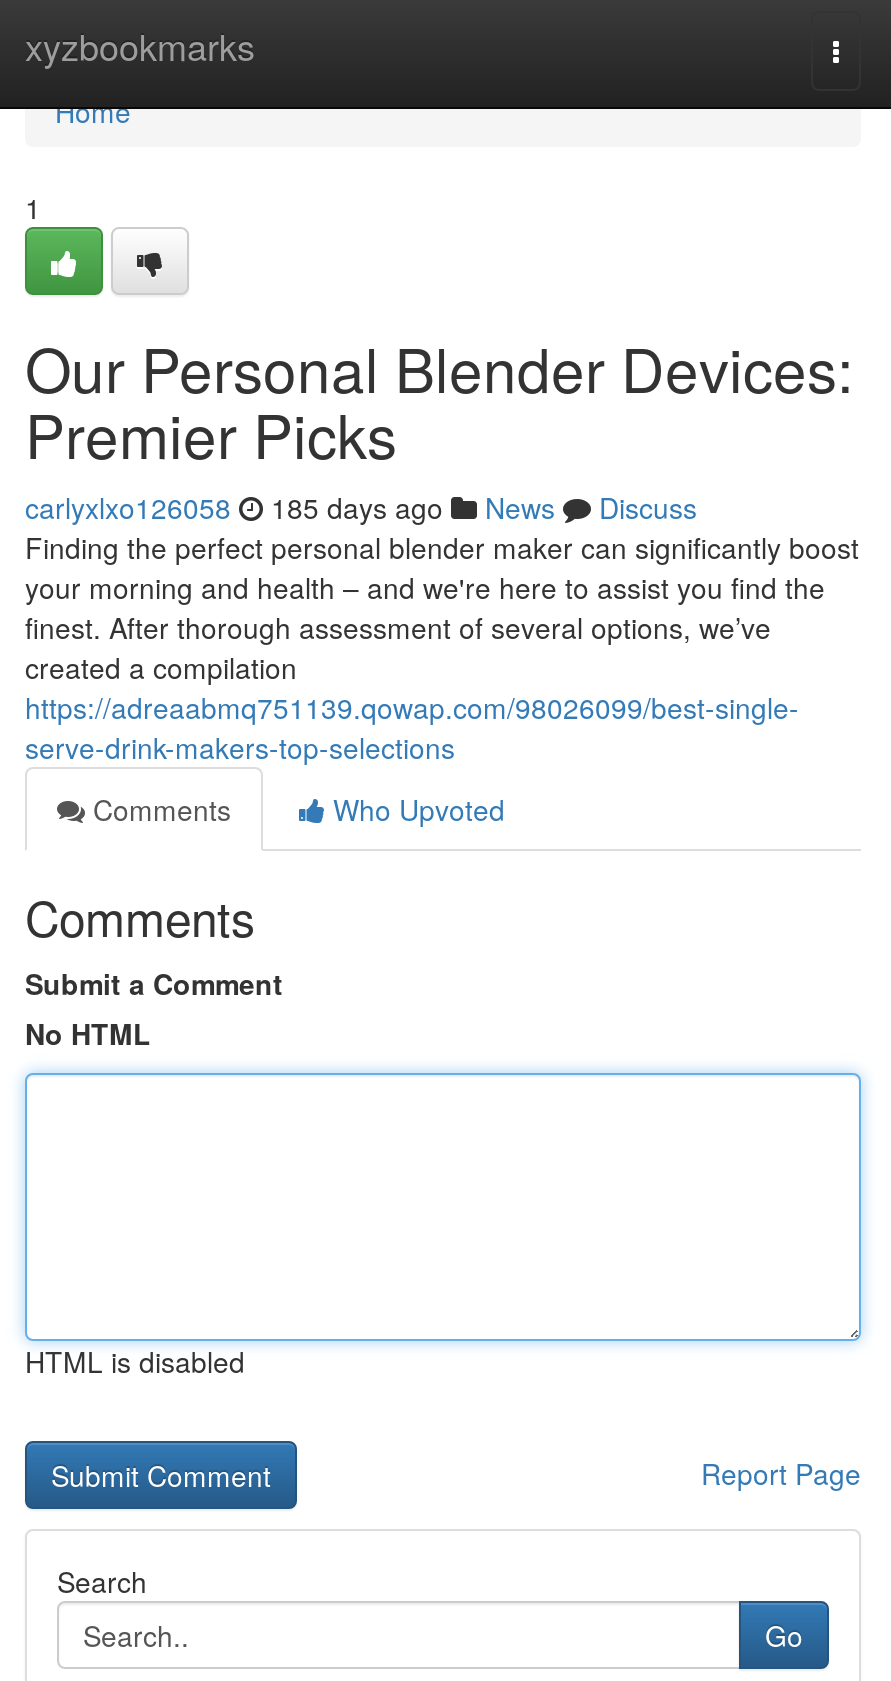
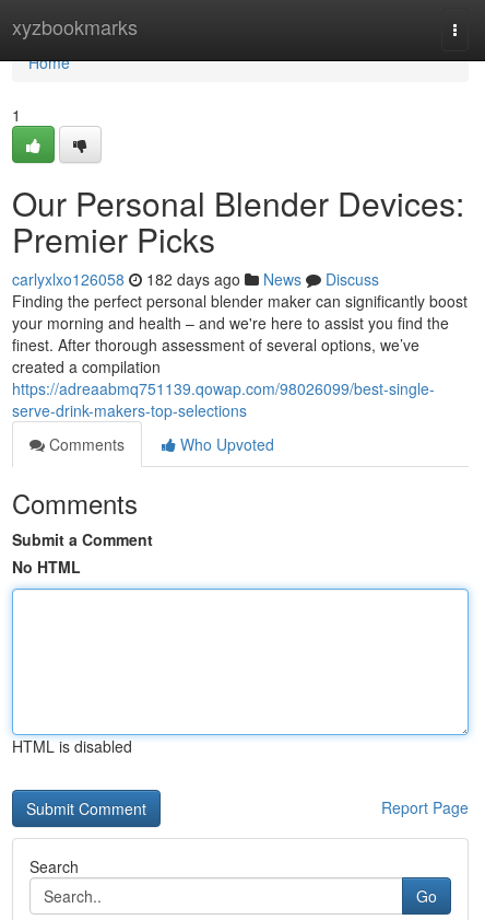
[25,487,697,527] carlyxlxo126058 185 days ago News Discuss -> [12,268,379,290] carlyxlxo126058 182 days ago News Discuss

